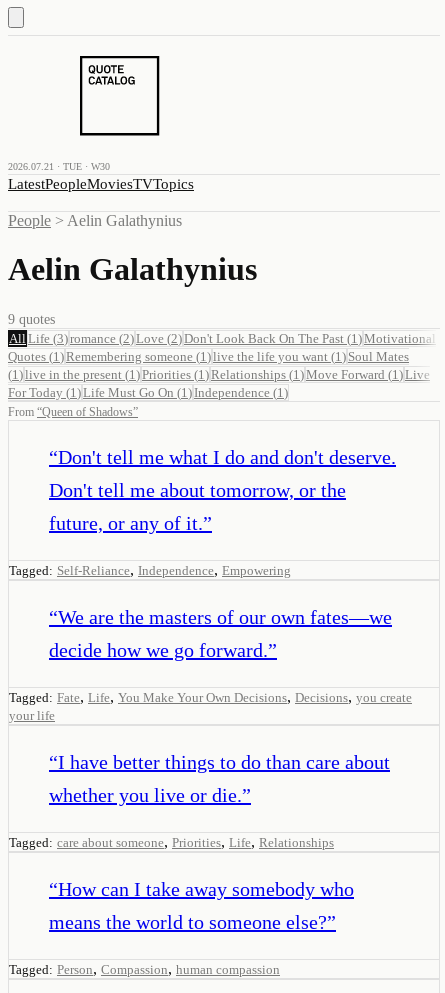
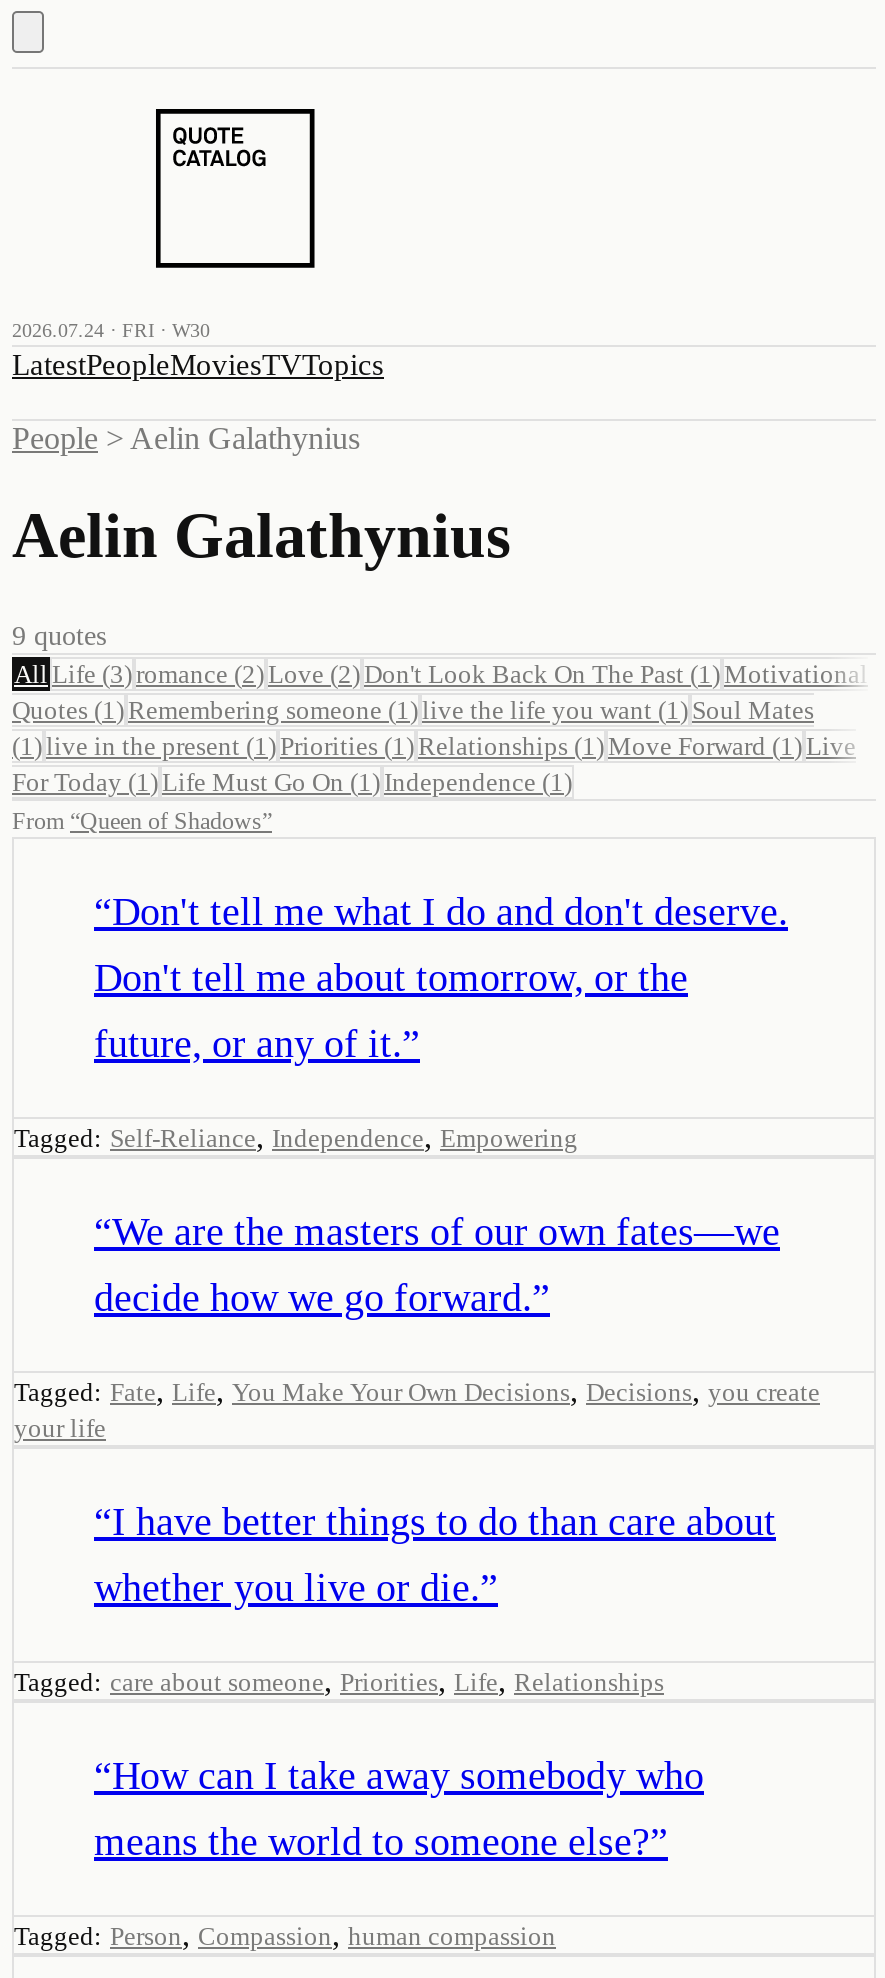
[8,161,110,172] 2026.07.21 · TUE · W30 -> [12,319,210,341] 2026.07.24 · FRI · W30

